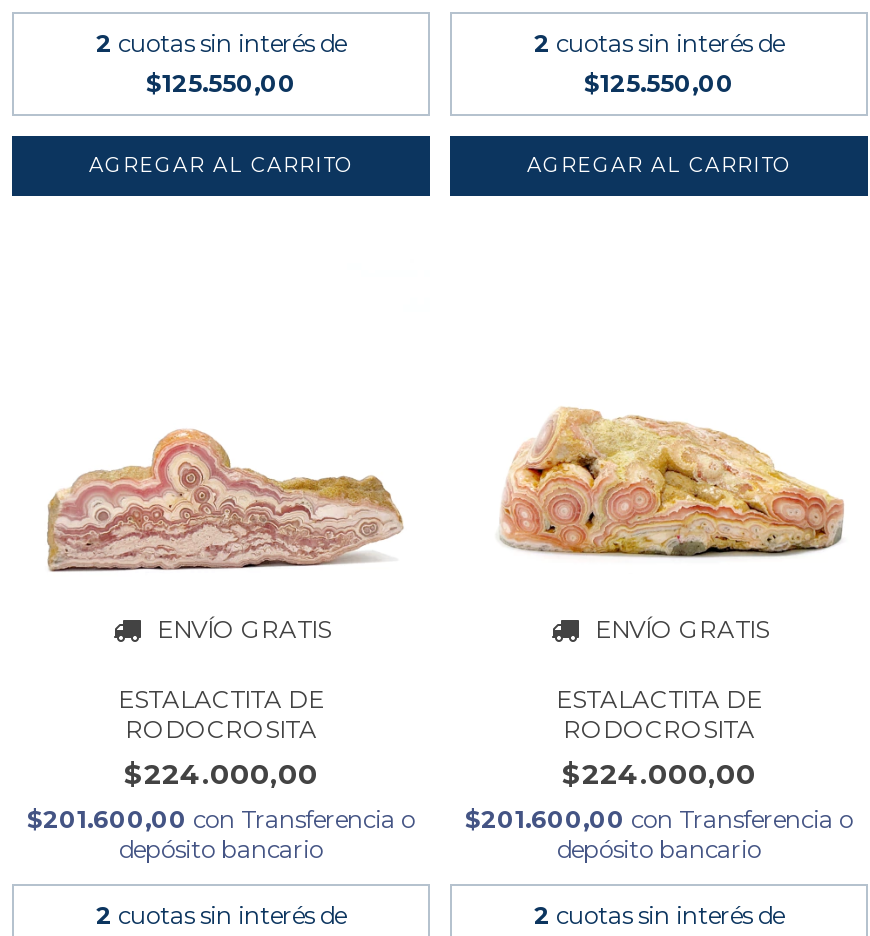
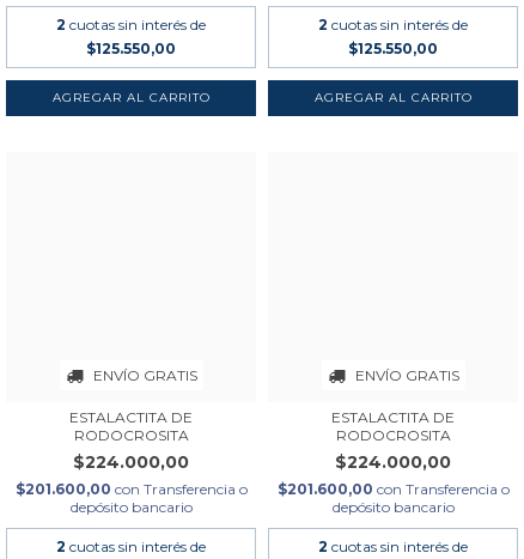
[498,406,844,560] [image] -> none
[46,428,404,574] [image] -> none

